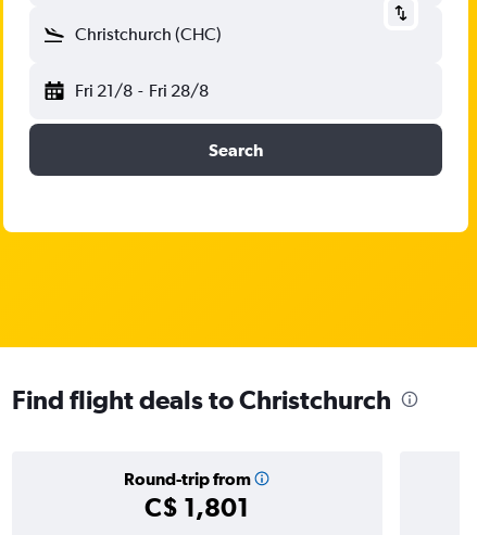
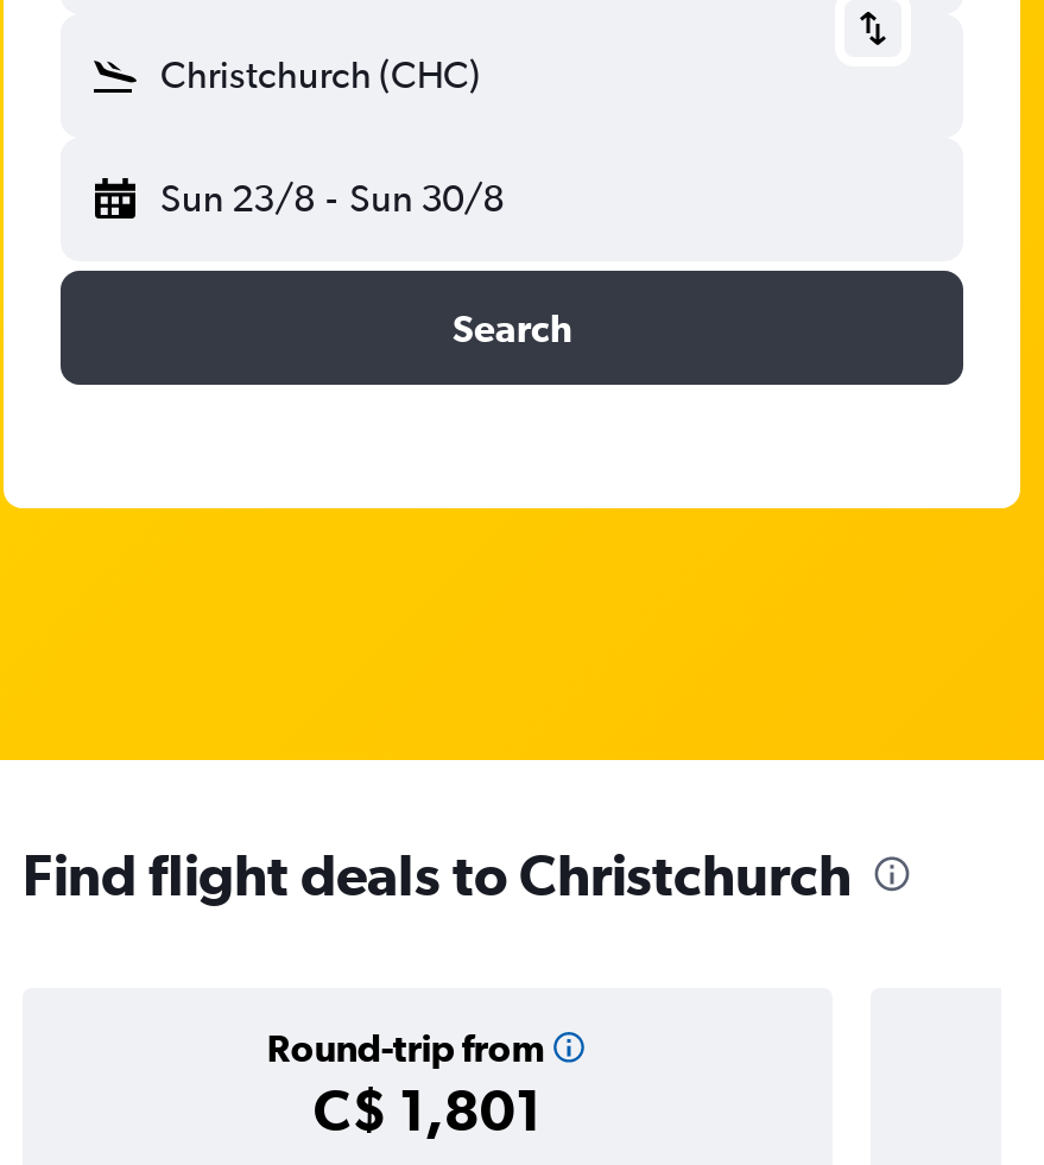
[75,80,208,101] Fri 21/8 - Fri 28/8 -> [160,176,504,221] Sun 23/8 - Sun 30/8

